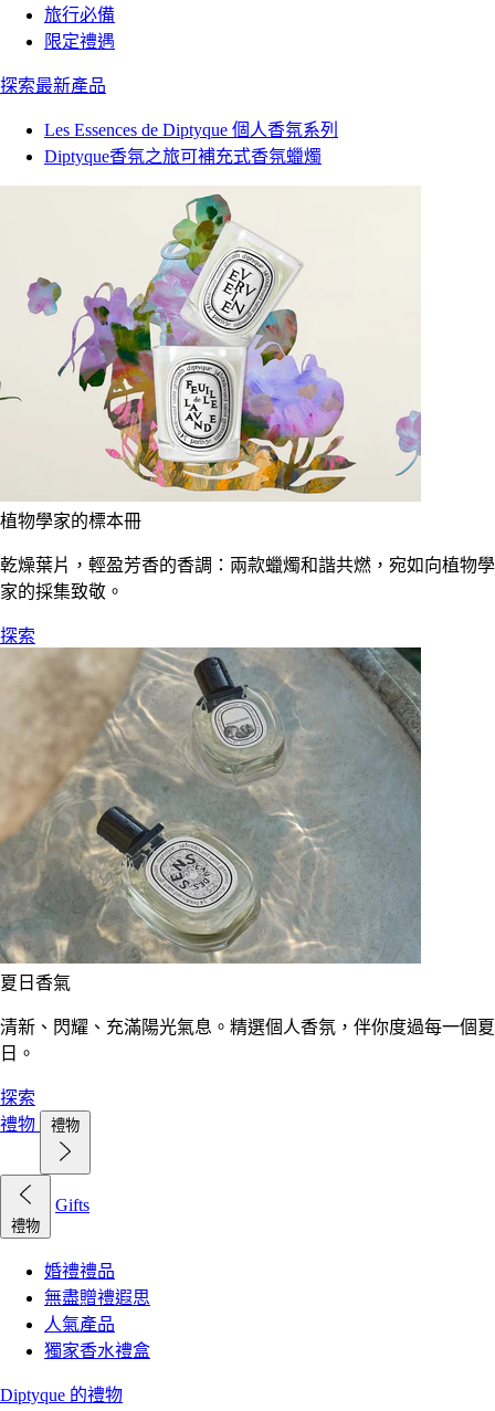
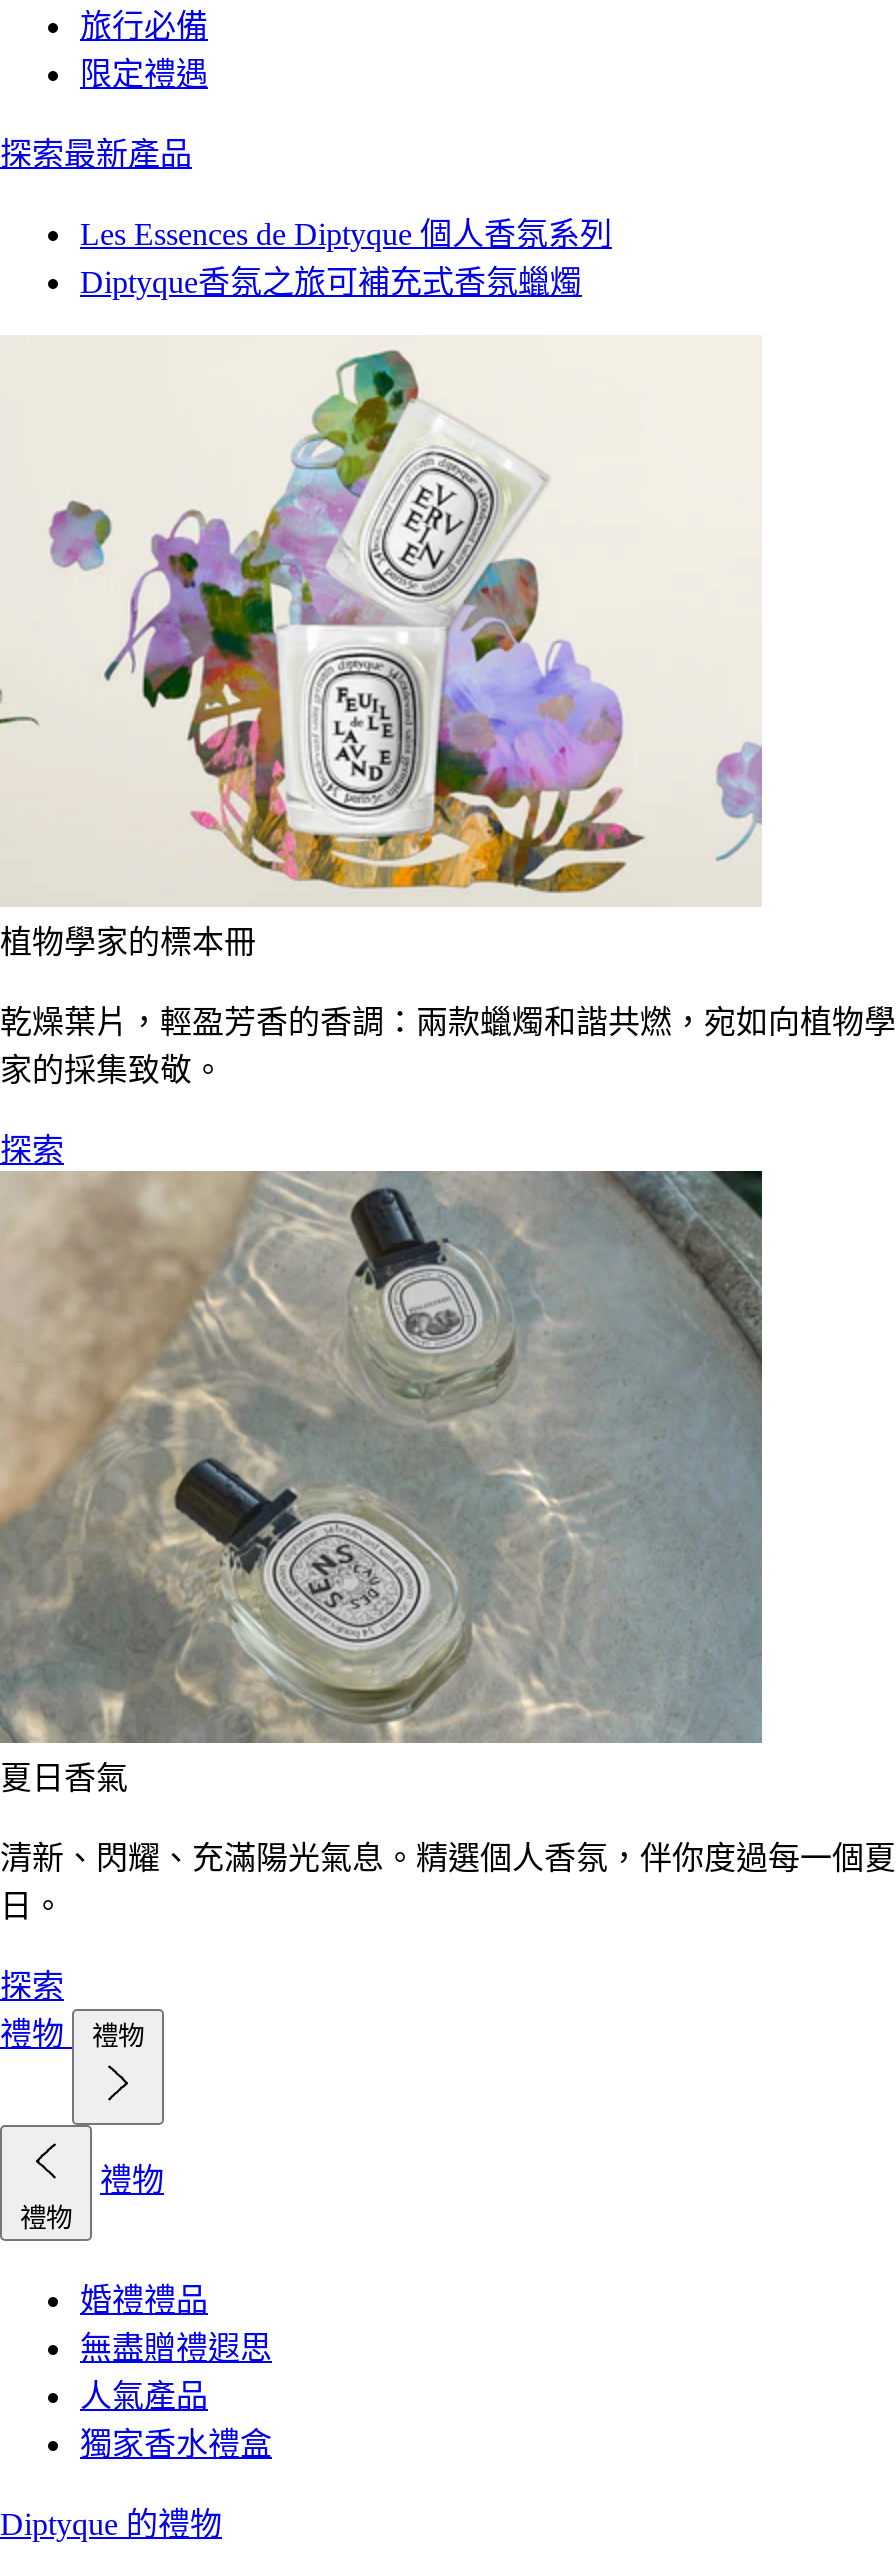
[55,1196,89,1214] Gifts -> [100,2163,164,2197] 禮物

